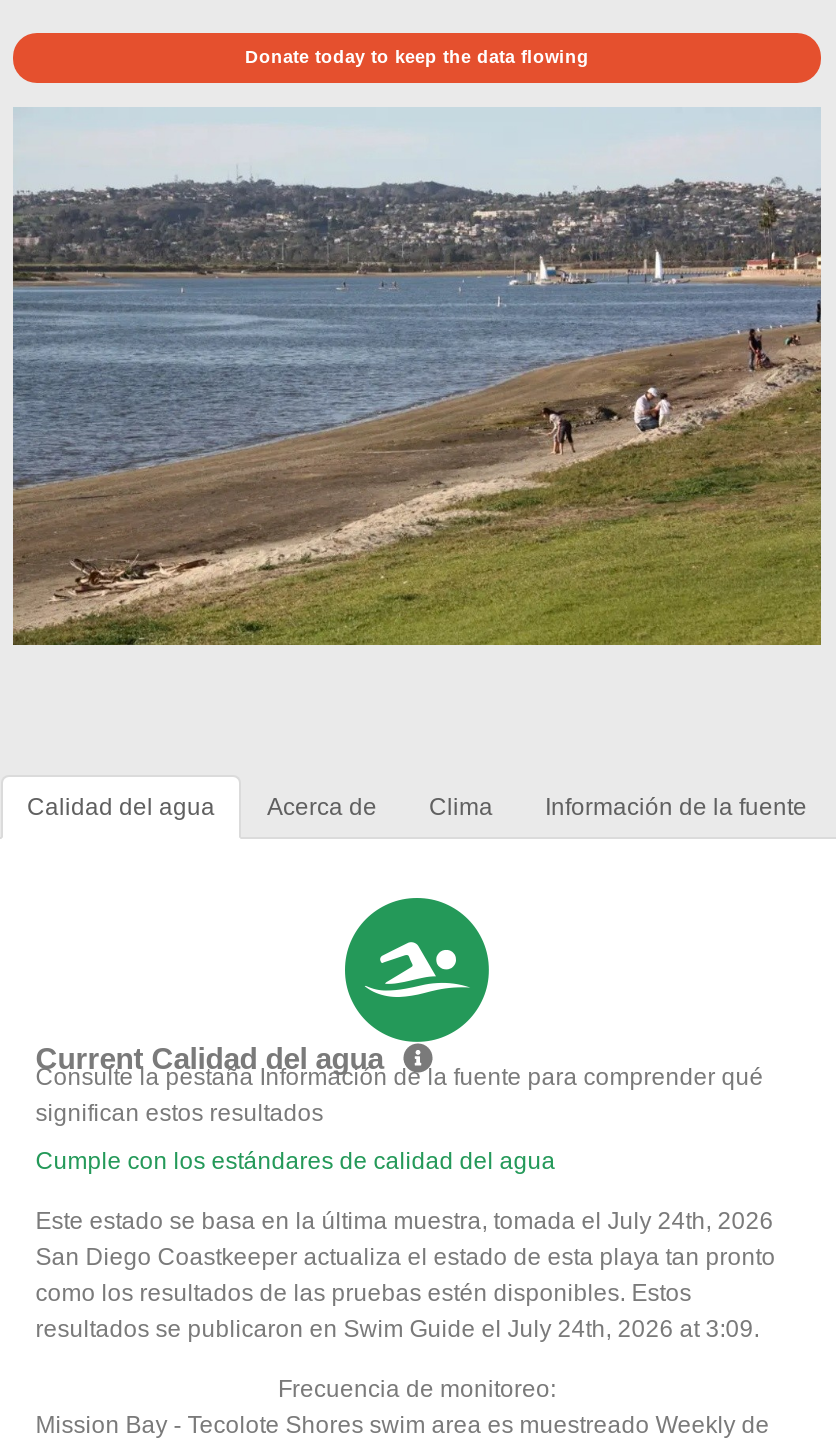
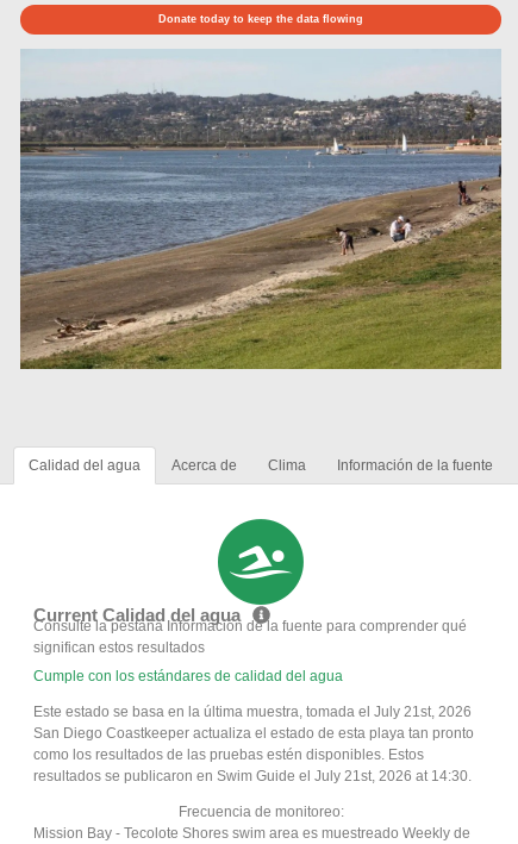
[35,1206,773,1234] Este estado se basa en la última muestra, tomada el July 24th, 2026 -> [34,703,472,720] Este estado se basa en la última muestra, tomada el July 21st, 2026
[35,1314,759,1342] resultados se publicaron en Swim Guide el July 24th, 2026 at 3:09. -> [34,767,472,784] resultados se publicaron en Swim Guide el July 21st, 2026 at 14:30.

